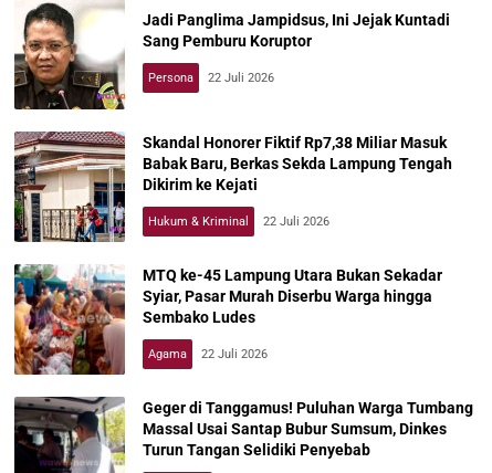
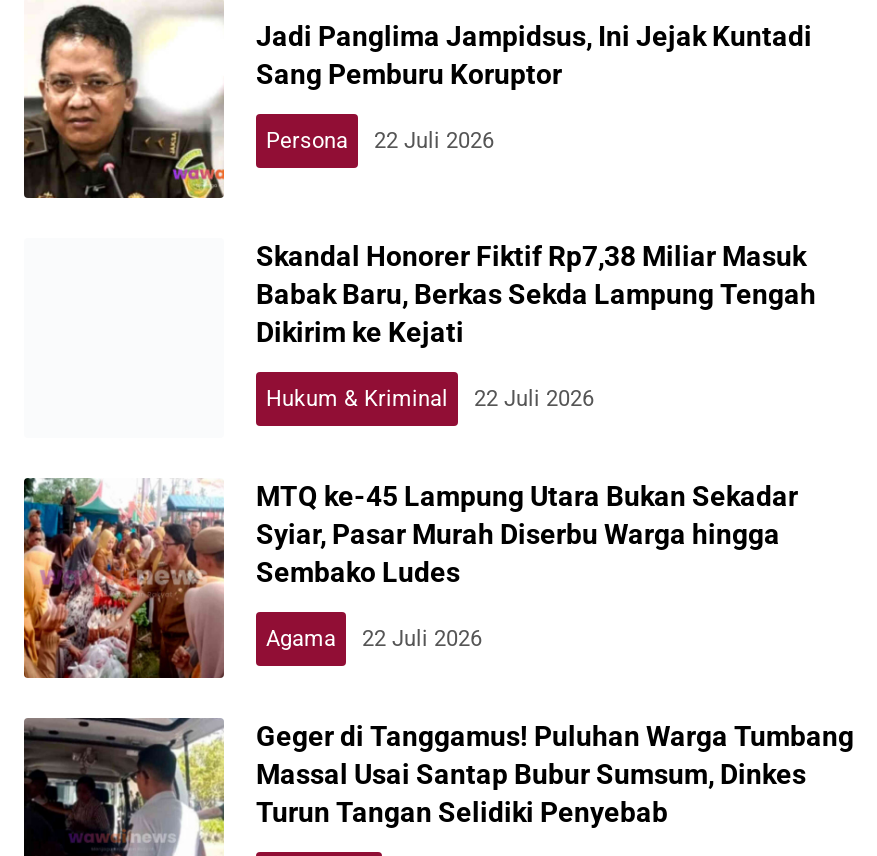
[13,130,126,243] [image] -> none

